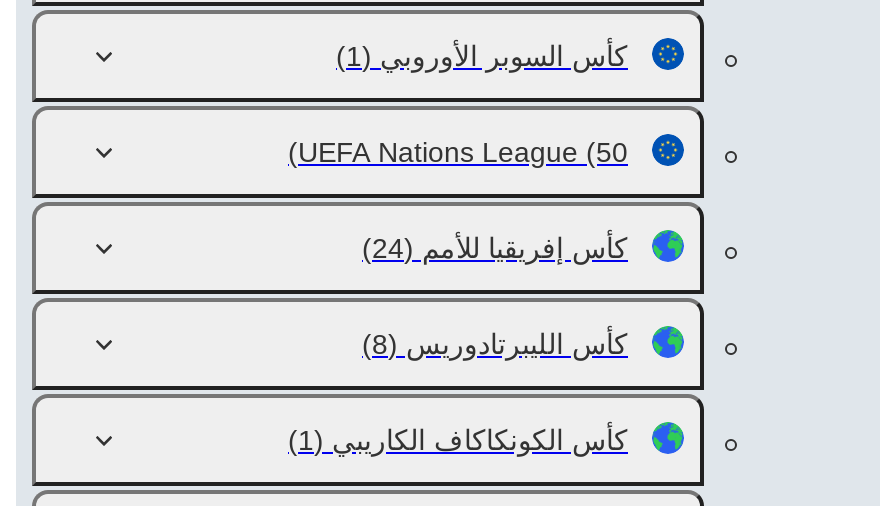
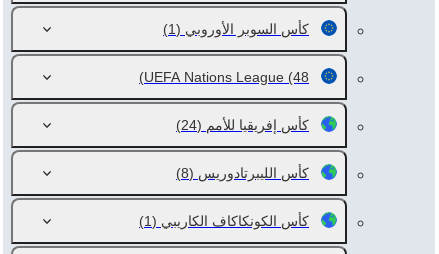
[298,136,628,168] UEFA Nations League (50) -> [144,69,309,85] UEFA Nations League (48)

